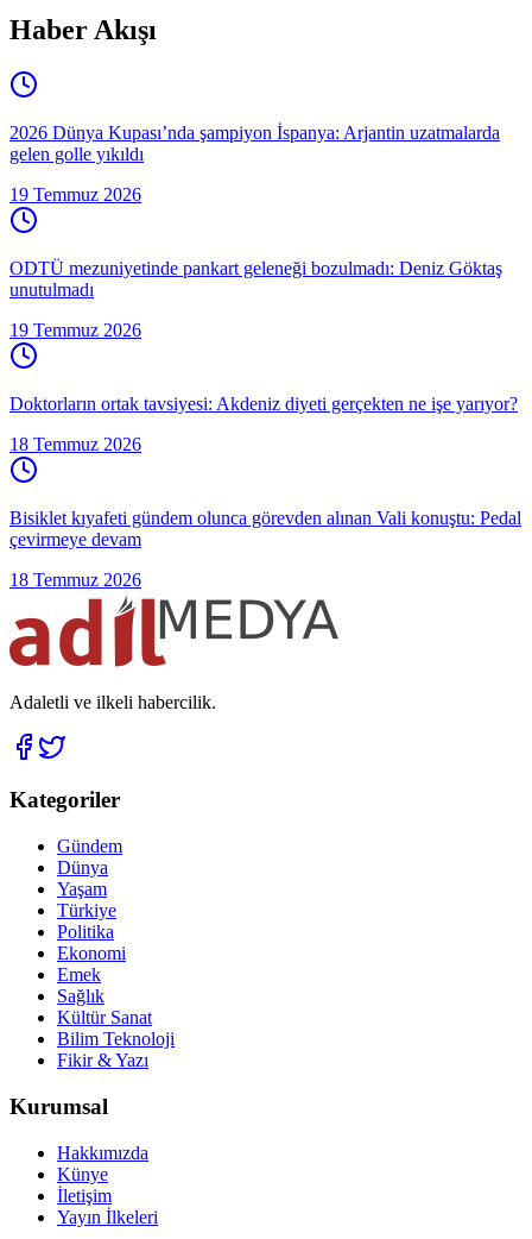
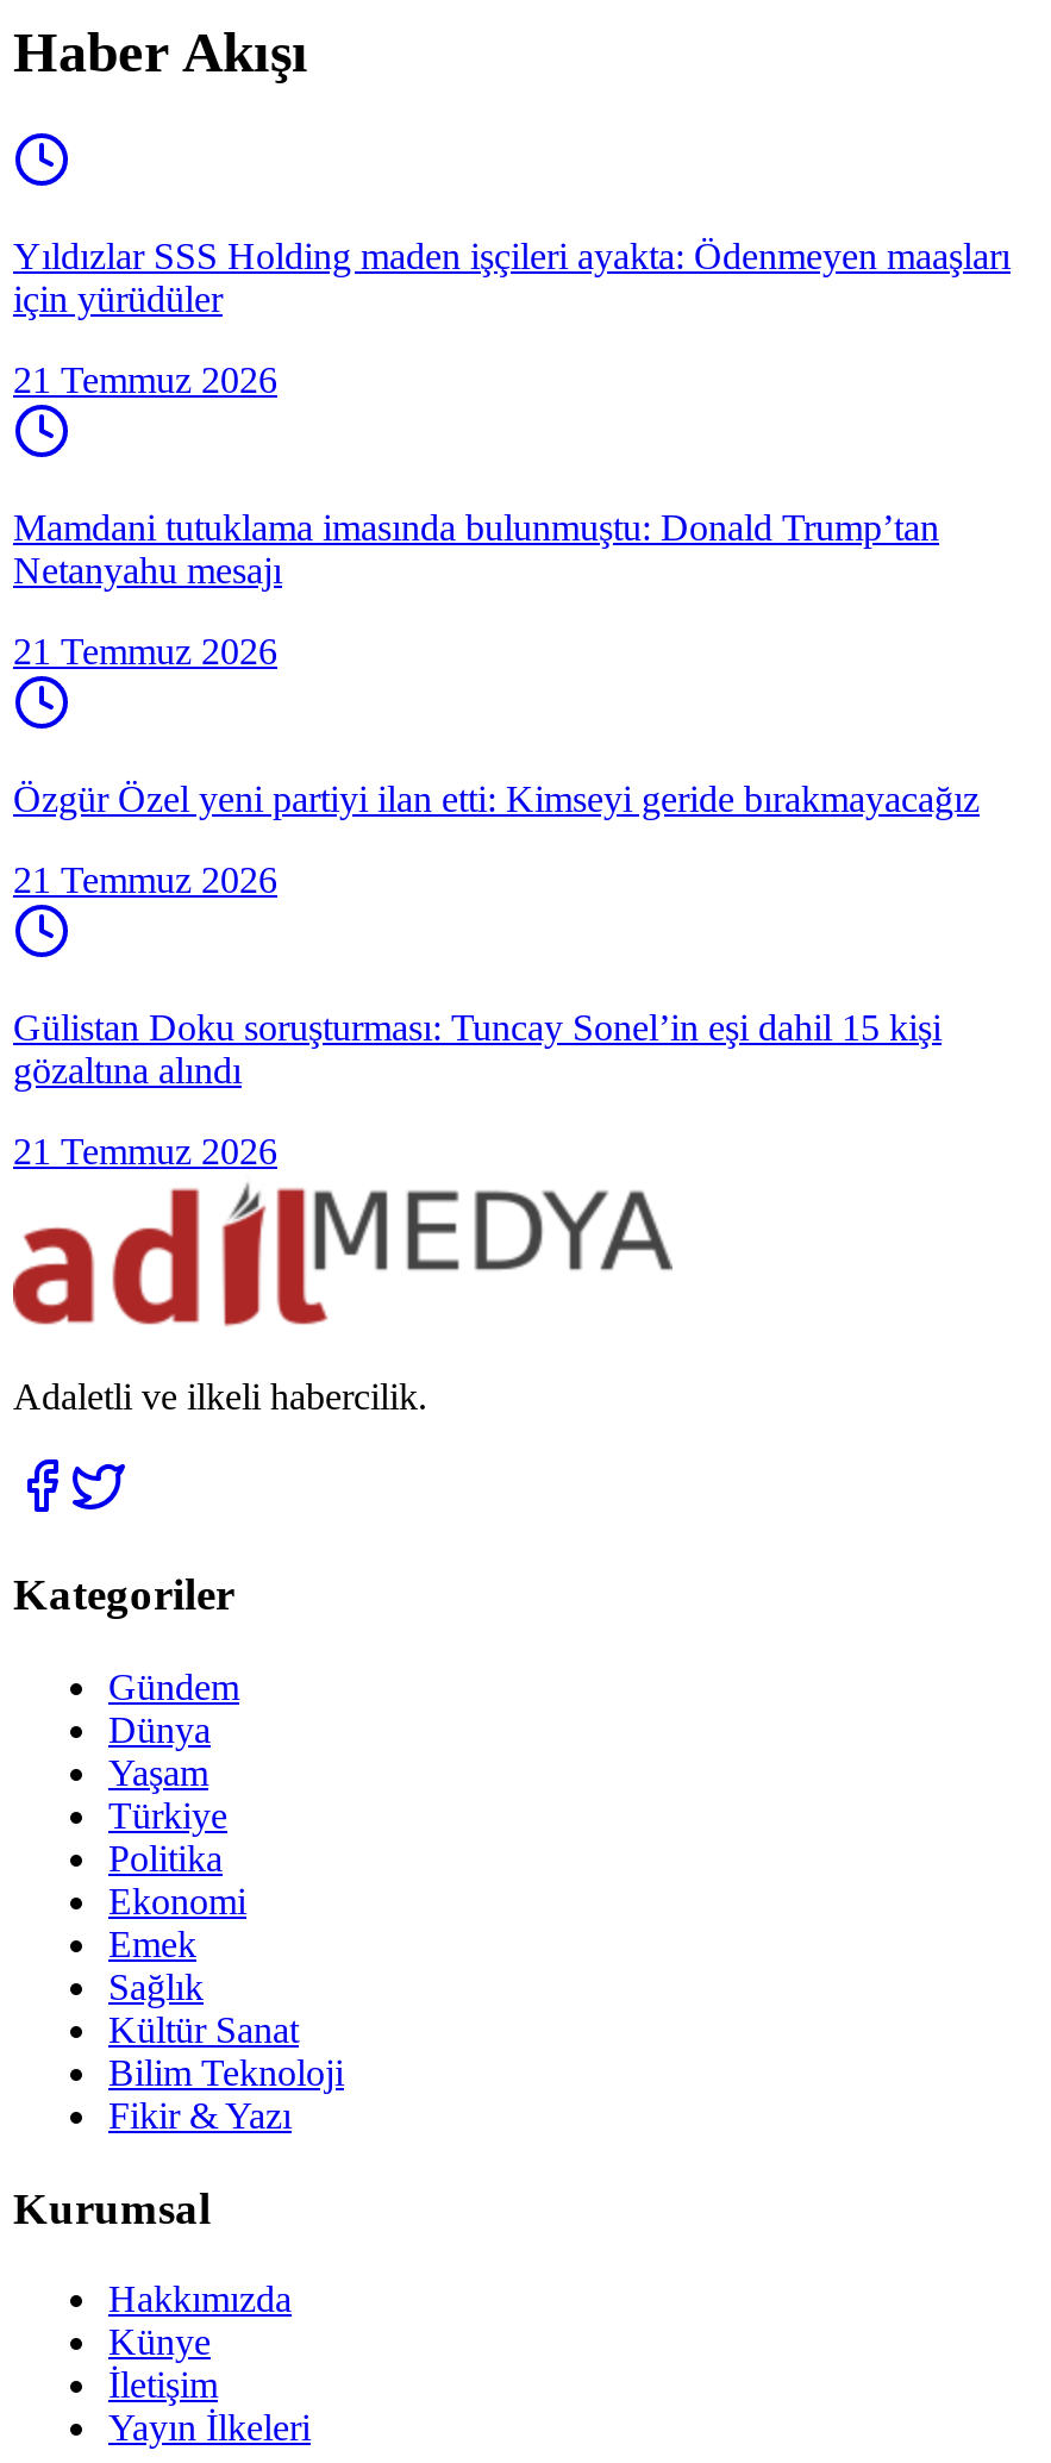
[9,122,500,164] 2026 Dünya Kupası’nda şampiyon İspanya: Arjantin uzatmalarda | gelen golle yıkıldı -> [13,237,1011,321] Yıldızlar SSS Holding maden işçileri ayakta: Ödenmeyen maaşları | için yürüdüler
[9,184,141,204] 19 Temmuz 2026 -> [13,361,277,402] 21 Temmuz 2026
[9,258,502,299] ODTÜ mezuniyetinde pankart geleneği bozulmadı: Deniz Göktaş | unutulmadı -> [13,509,939,592] Mamdani tutuklama imasında bulunmuştu: Donald Trump’tan | Netanyahu mesajı
[9,320,141,340] 19 Temmuz 2026 -> [13,633,277,673] 21 Temmuz 2026
[9,393,518,413] Doktorların ortak tavsiyesi: Akdeniz diyeti gerçekten ne işe yarıyor? -> [13,780,980,821] Özgür Özel yeni partiyi ilan etti: Kimseyi geride bırakmayacağız
[9,434,141,454] 18 Temmuz 2026 -> [13,861,277,902] 21 Temmuz 2026
[9,507,521,549] Bisiklet kıyafeti gündem olunca görevden alınan Vali konuştu: Pedal | çevirmeye devam -> [13,1009,941,1092] Gülistan Doku soruşturması: Tuncay Sonel’in eşi dahil 15 kişi | gözaltına alındı
[9,569,141,589] 18 Temmuz 2026 -> [13,1133,277,1173] 21 Temmuz 2026

